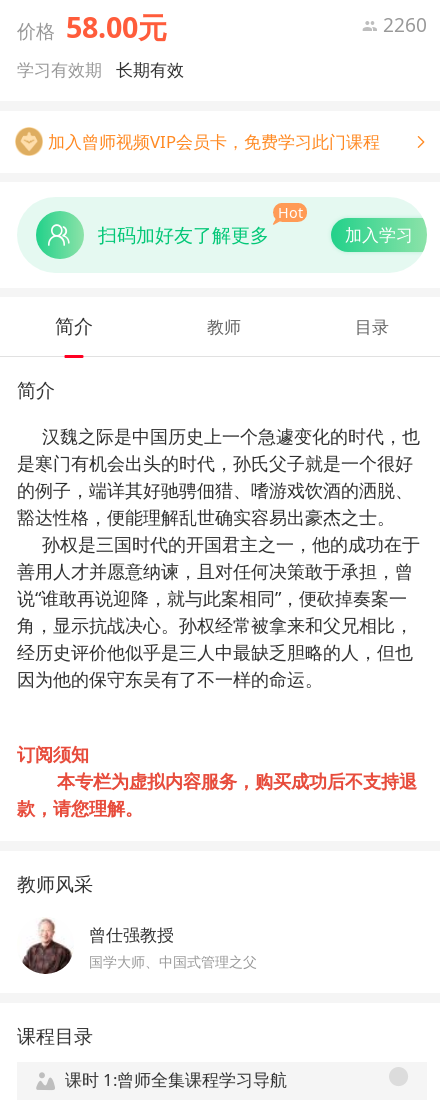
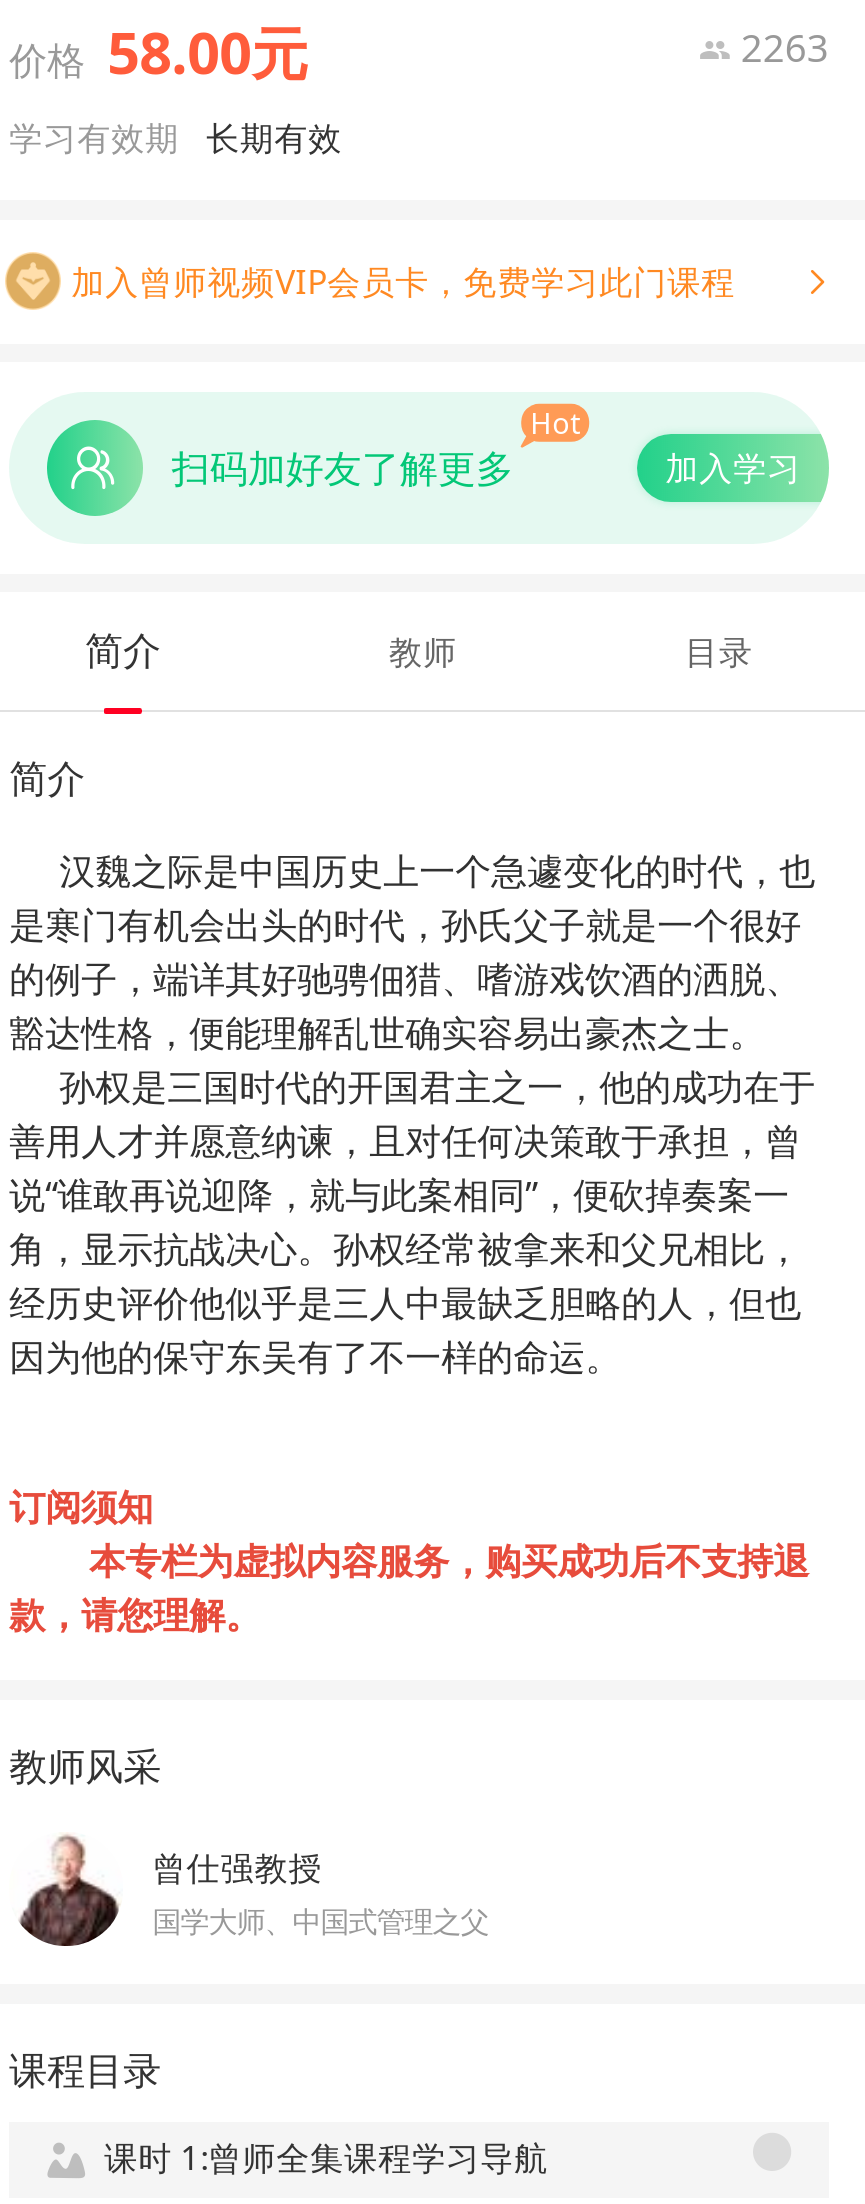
[378,11,427,37] 2260 -> [731,21,829,73] 2263

